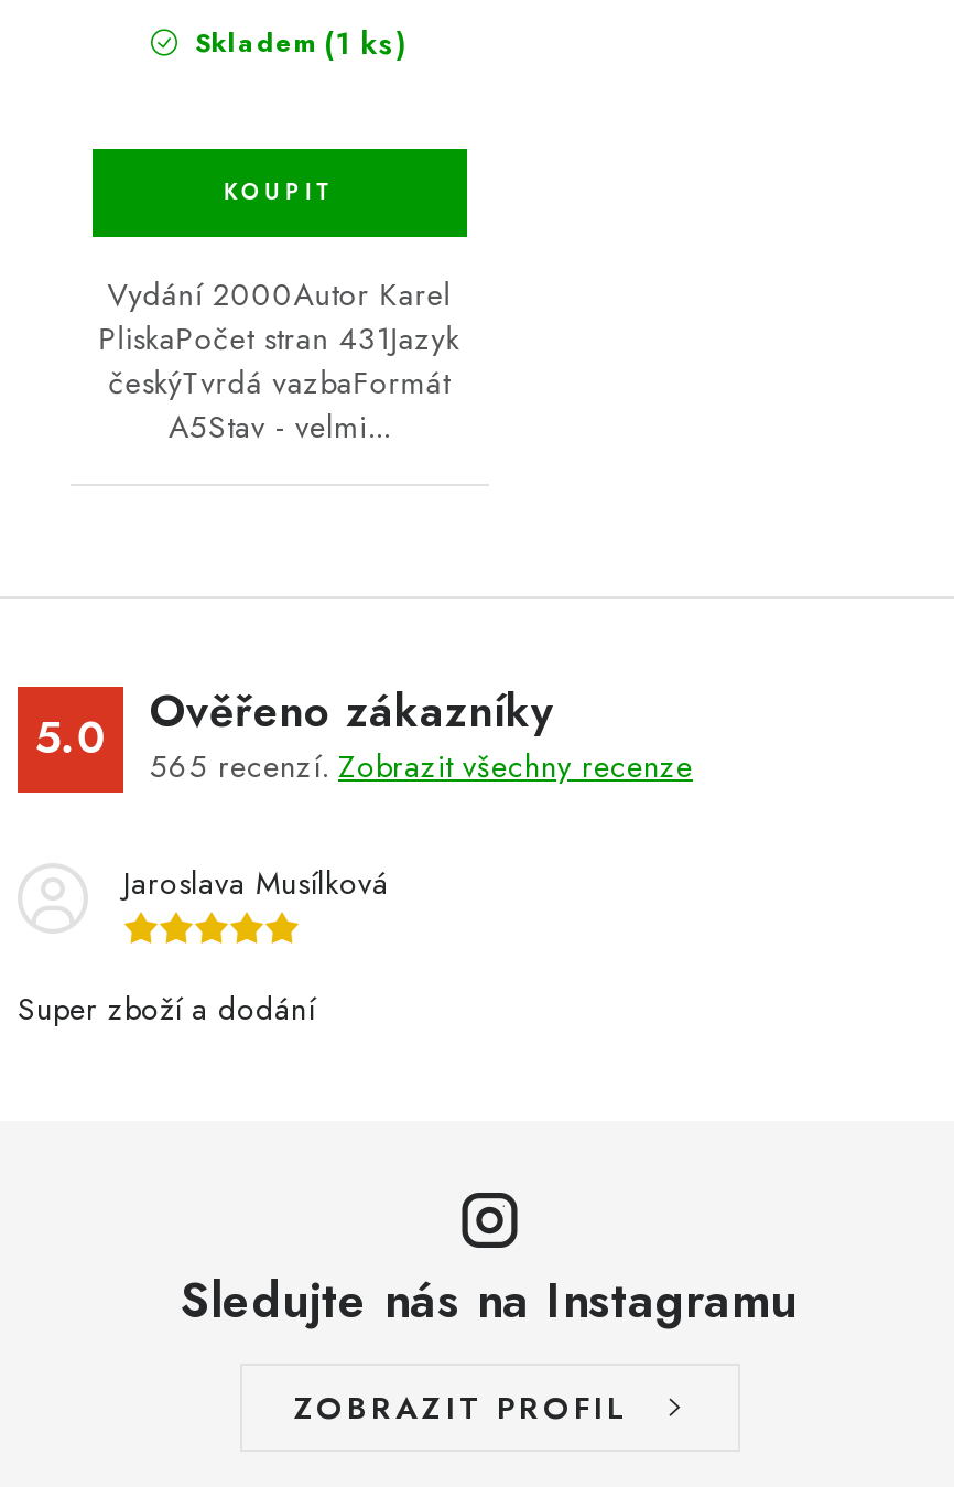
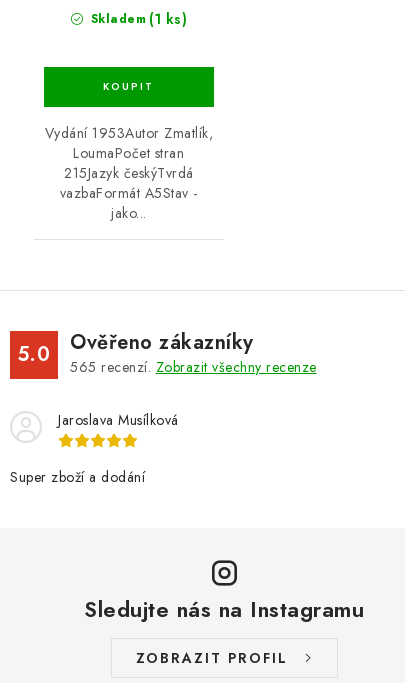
[99,273,460,449] Vydání 2000Autor Karel | PliskaPočet stran 431Jazyk | českýTvrdá vazbaFormát | A5Stav - velmi... -> [44,123,213,223] Vydání 1953Autor Zmatlík, | LoumaPočet stran | 215Jazyk českýTvrdá | vazbaFormát A5Stav - | jako...

